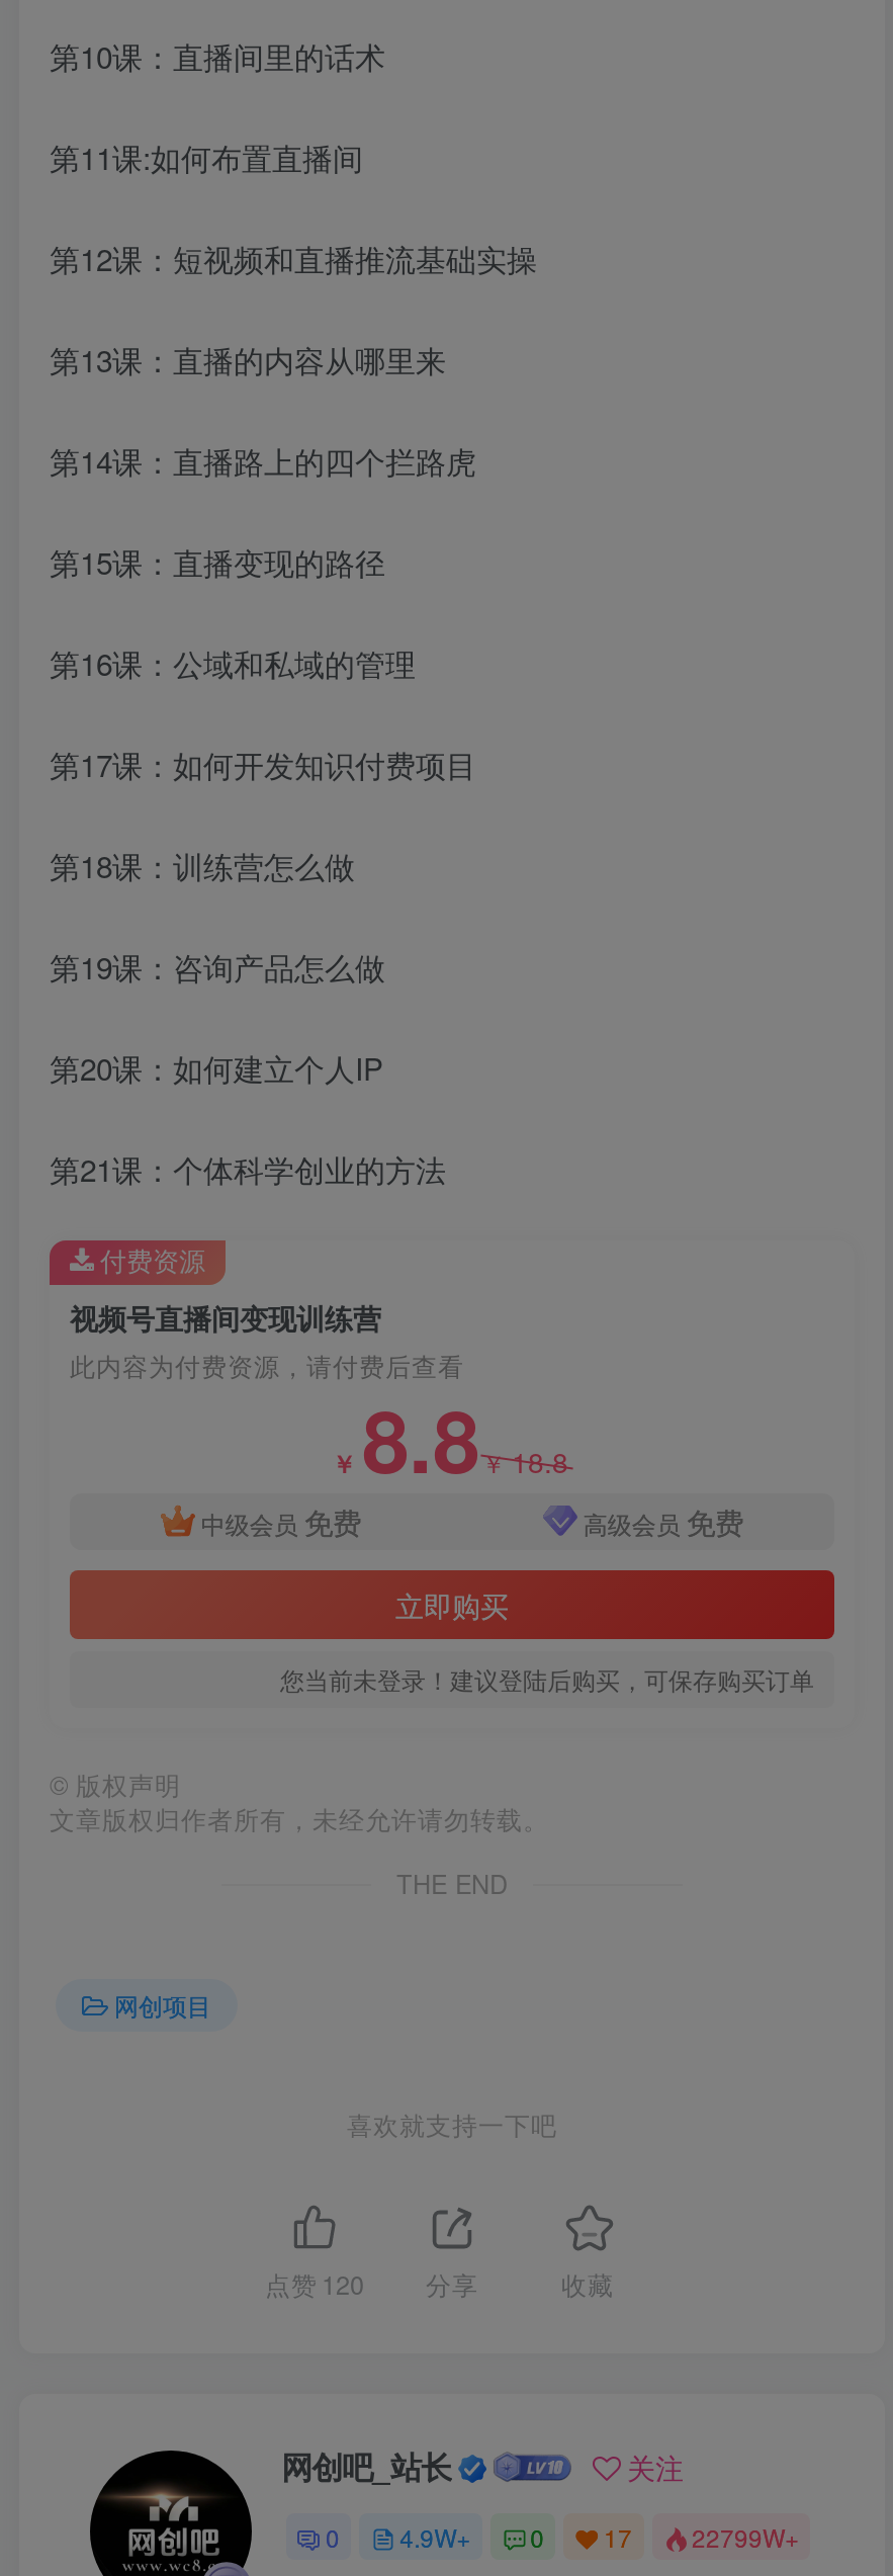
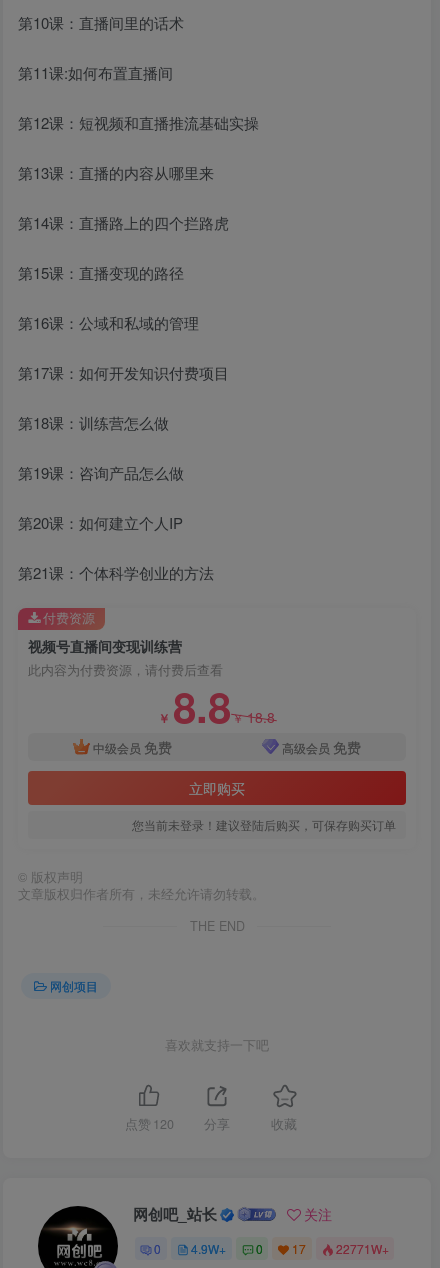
[326,2519,799,2554] 0 4.9W+ 0 17 22799W+ -> [154,1240,388,1257] 0 4.9W+ 0 17 22771W+

